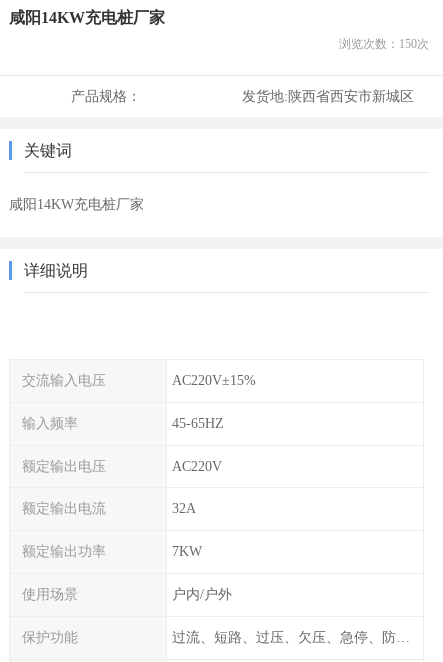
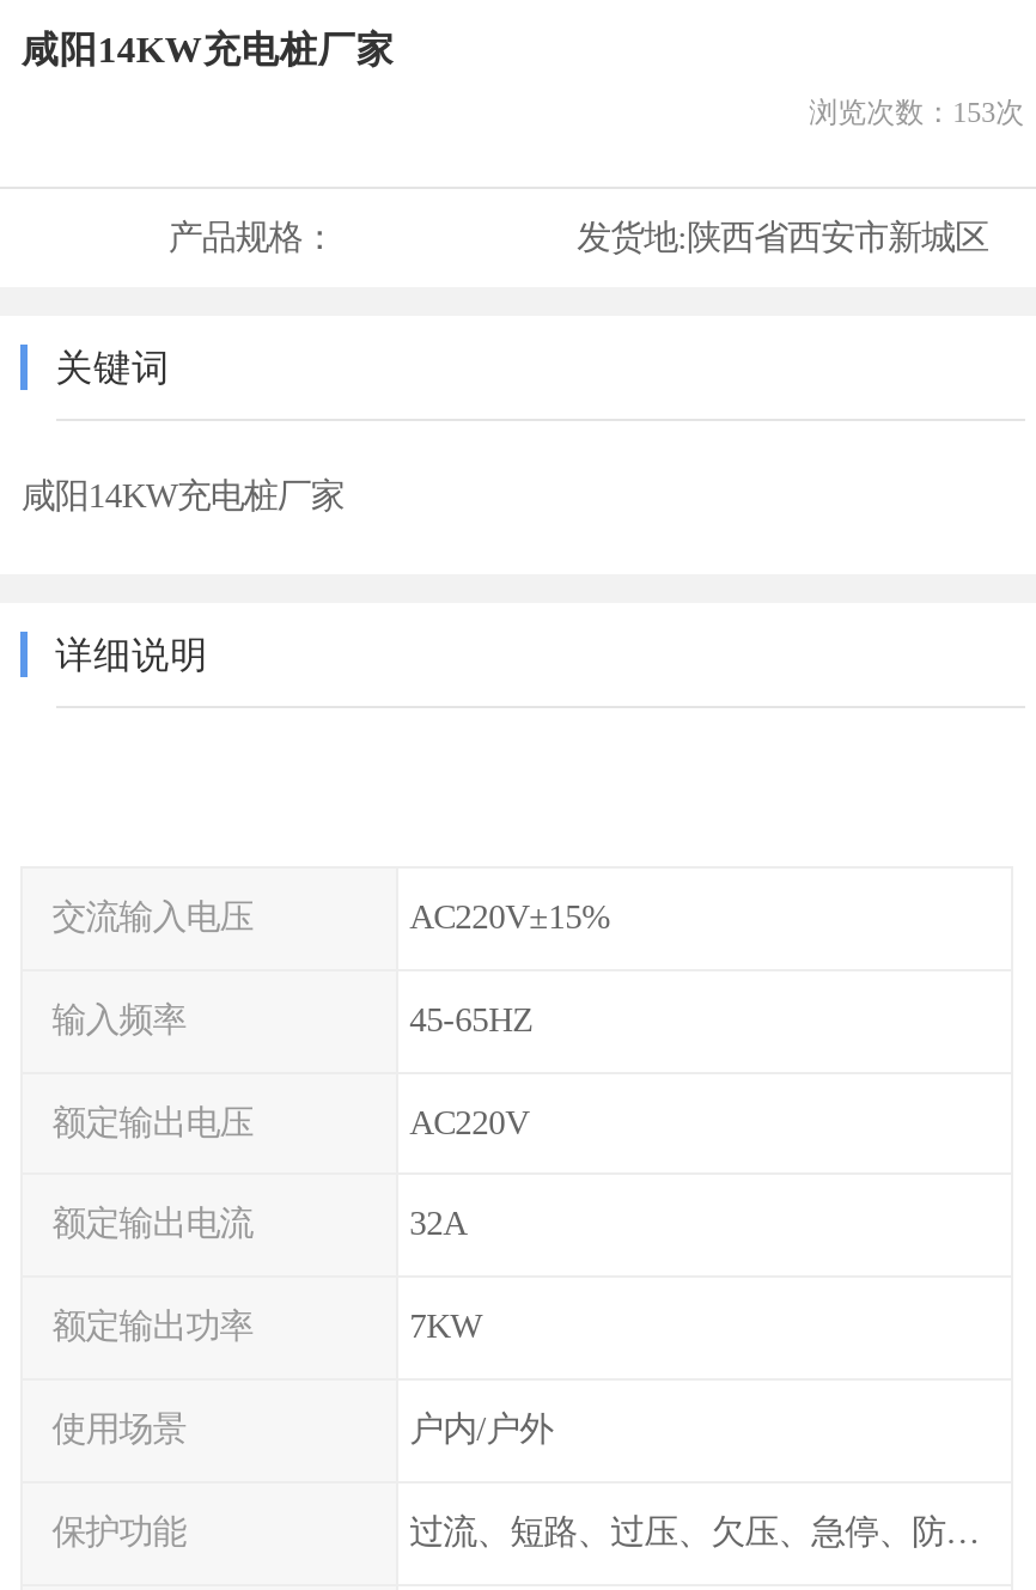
[339,37,429,51] 浏览次数：150次 -> [809,96,1025,129] 浏览次数：153次

